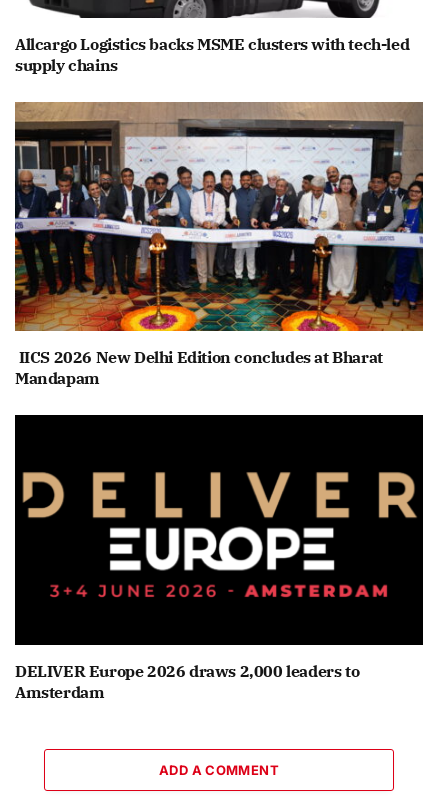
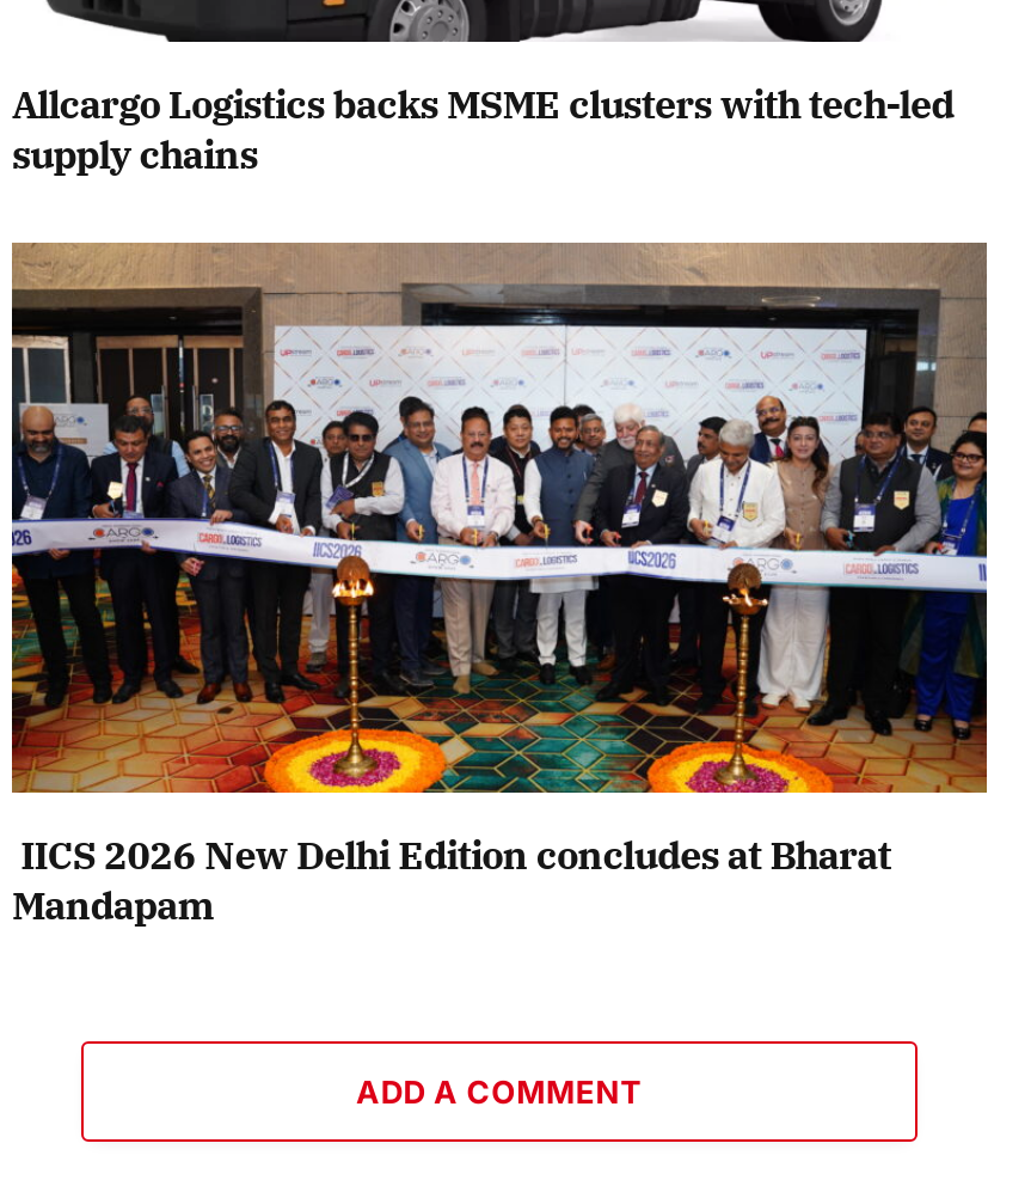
[14,414,424,702] [image] | DELIVER Europe 2026 draws 2,000 leaders to | Amsterdam -> none

